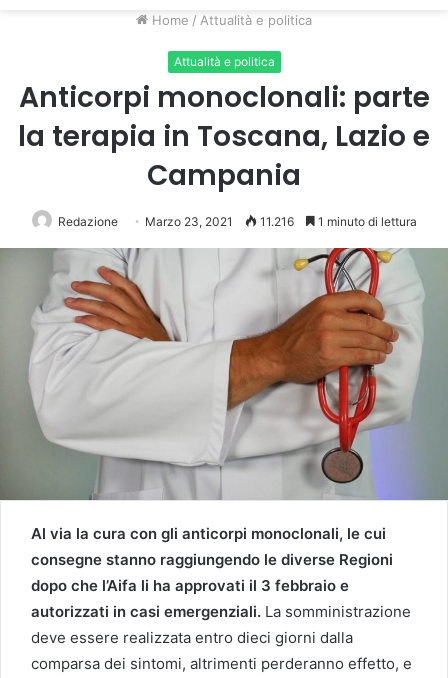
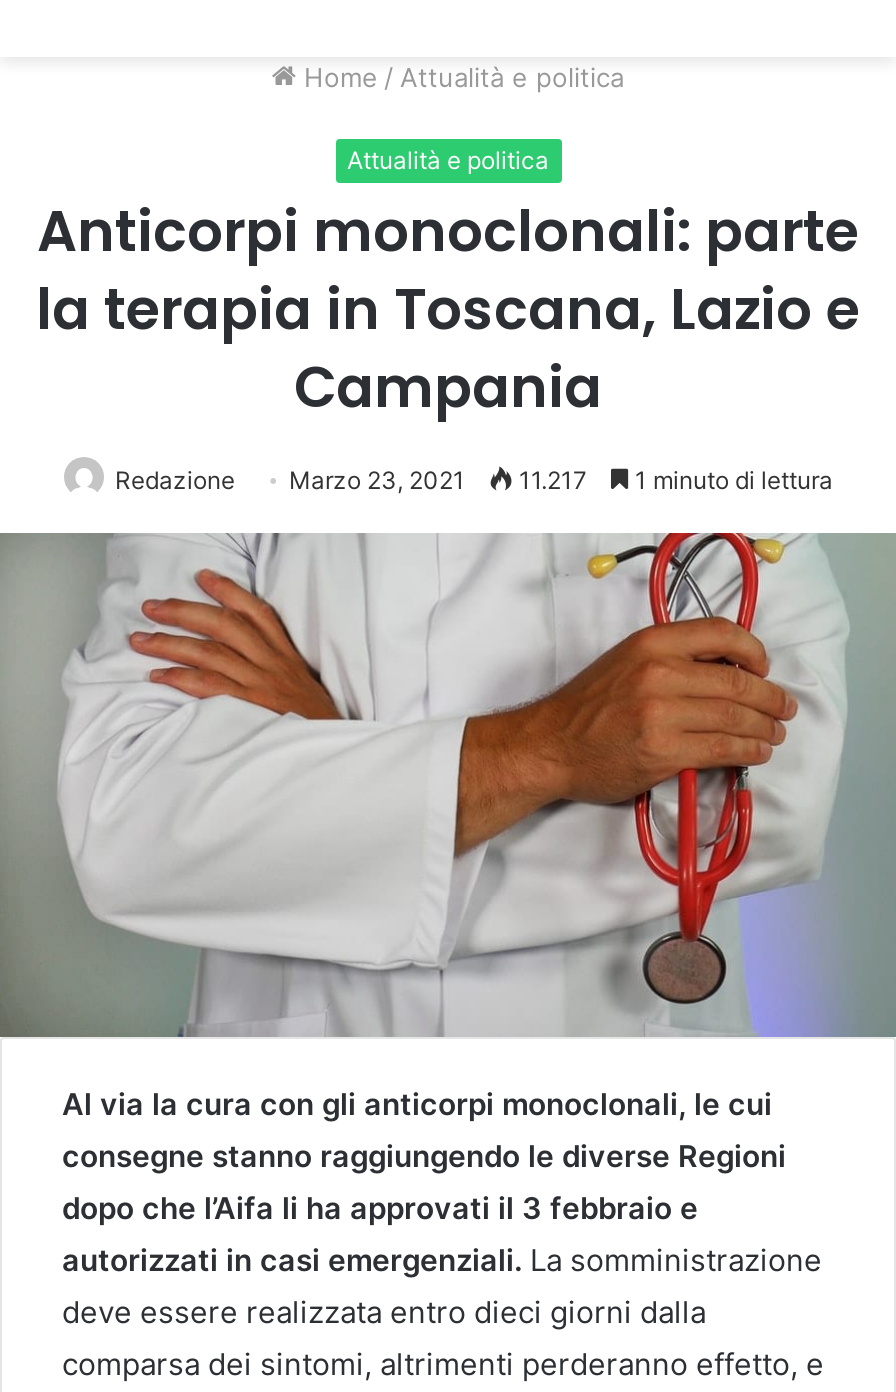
[57,214,416,229] Redazione Marzo 23, 2021 11.216 1 minuto di lettura -> [115,465,833,495] Redazione Marzo 23, 2021 11.217 1 minuto di lettura

